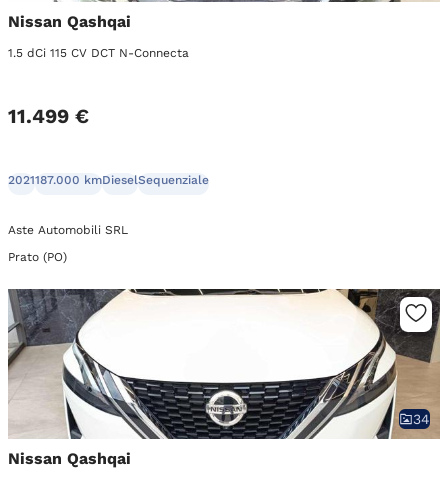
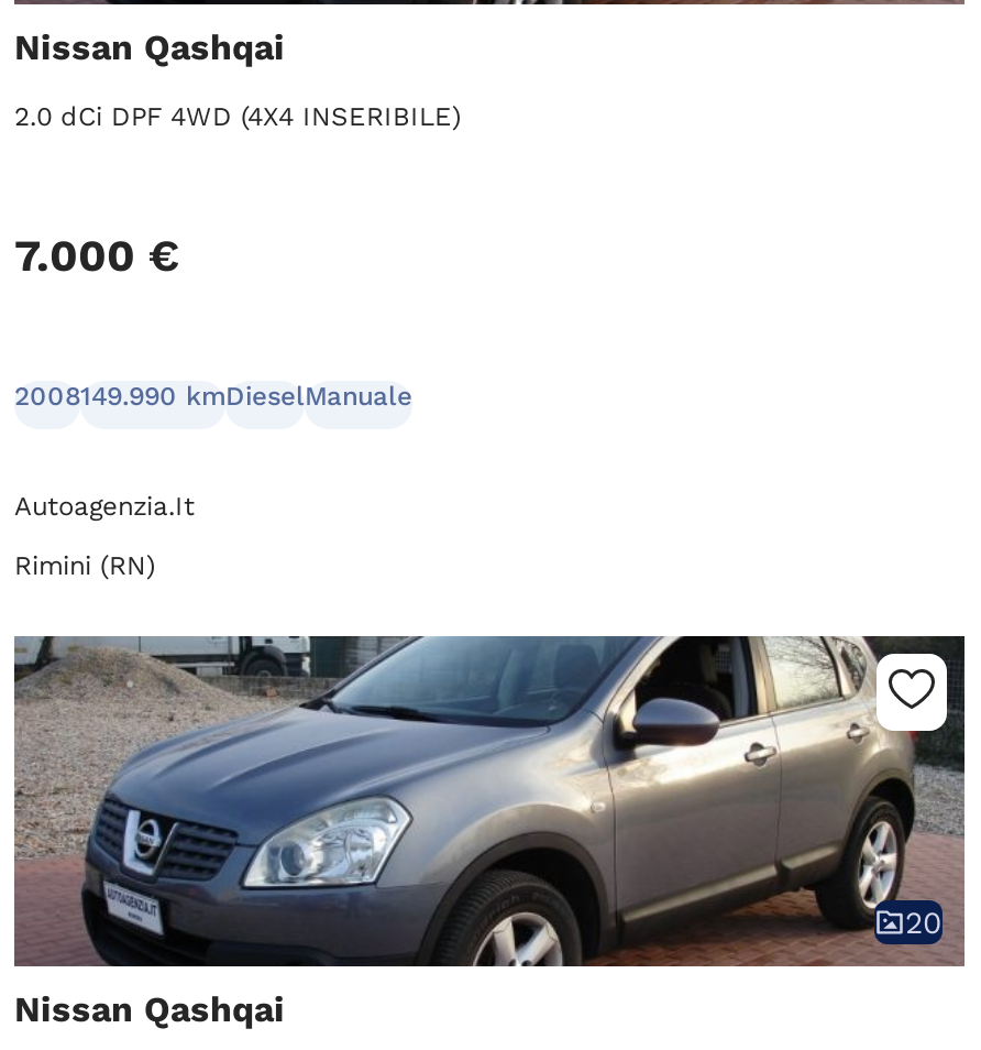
[8,46,189,60] 1.5 dCi 115 CV DCT N-Connecta -> [14,101,461,132] 2.0 dCi DPF 4WD (4X4 INSERIBILE)
[8,104,89,128] 11.499 € -> [14,229,179,282] 7.000 €
[8,173,209,187] 2021187.000 kmDieselSequenziale -> [14,381,412,412] 2008149.990 kmDieselManuale
[8,223,128,237] Aste Automobili SRL -> [14,491,195,522] Autoagenzia.It
[8,250,67,264] Prato (PO) -> [14,550,155,581] Rimini (RN)
[8,288,440,440] [image] | 34 -> [12,634,967,969] [image] | 20

